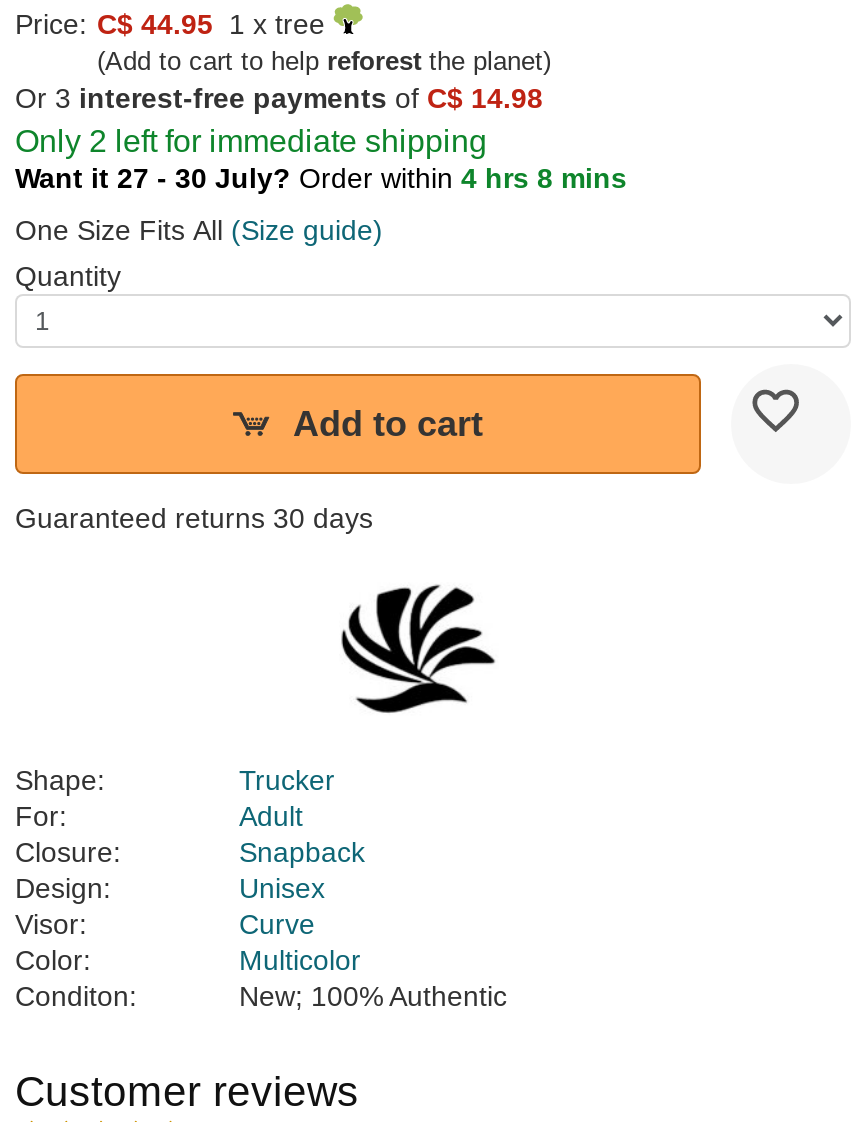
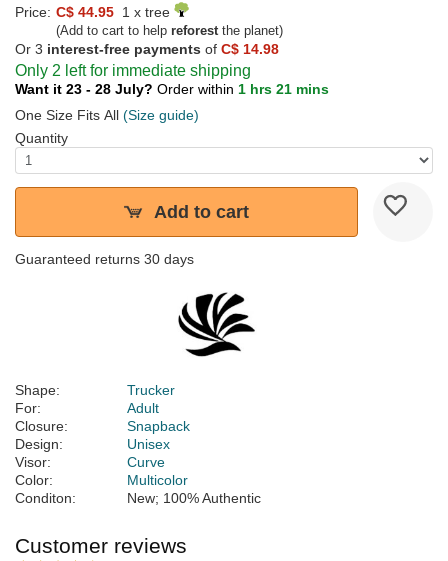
[15,163,627,195] Want it 27 - 30 July? Order within 4 hrs 8 mins -> [15,81,329,97] Want it 23 - 28 July? Order within 1 hrs 21 mins

